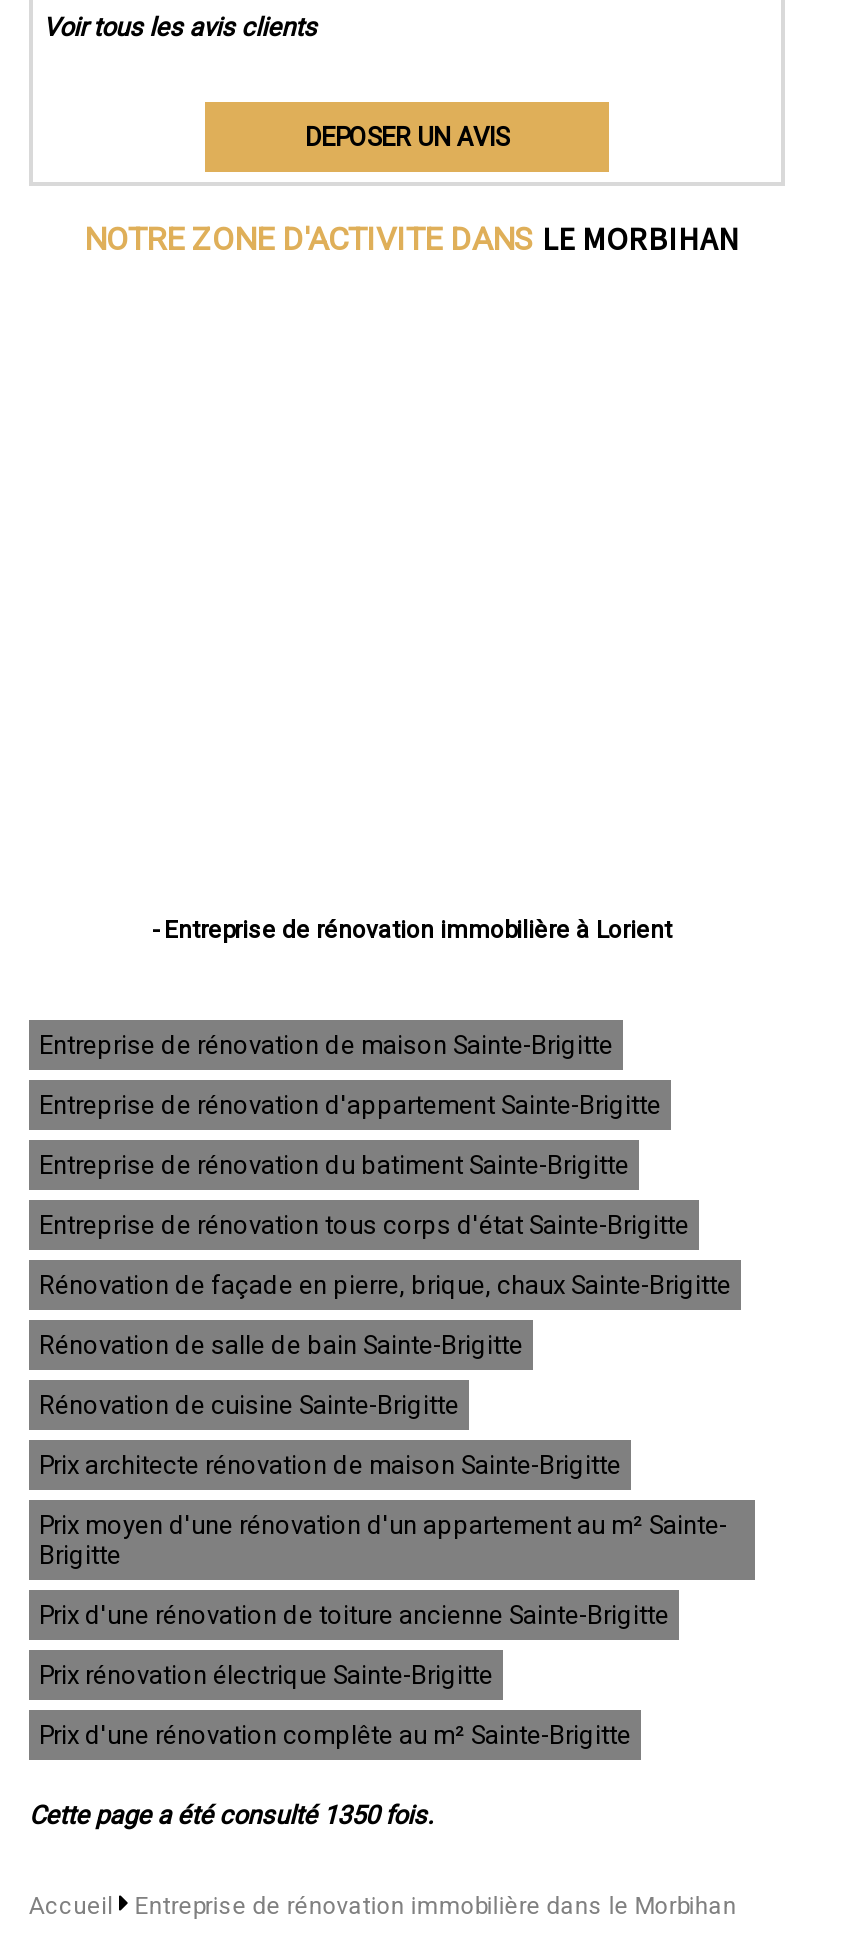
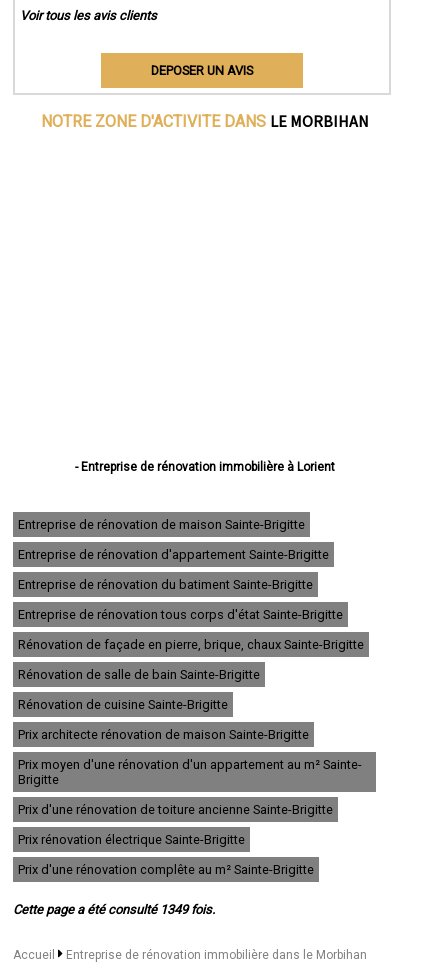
[29,1799,433,1829] Cette page a été consulté 1350 fois. -> [13,901,215,916] Cette page a été consulté 1349 fois.

